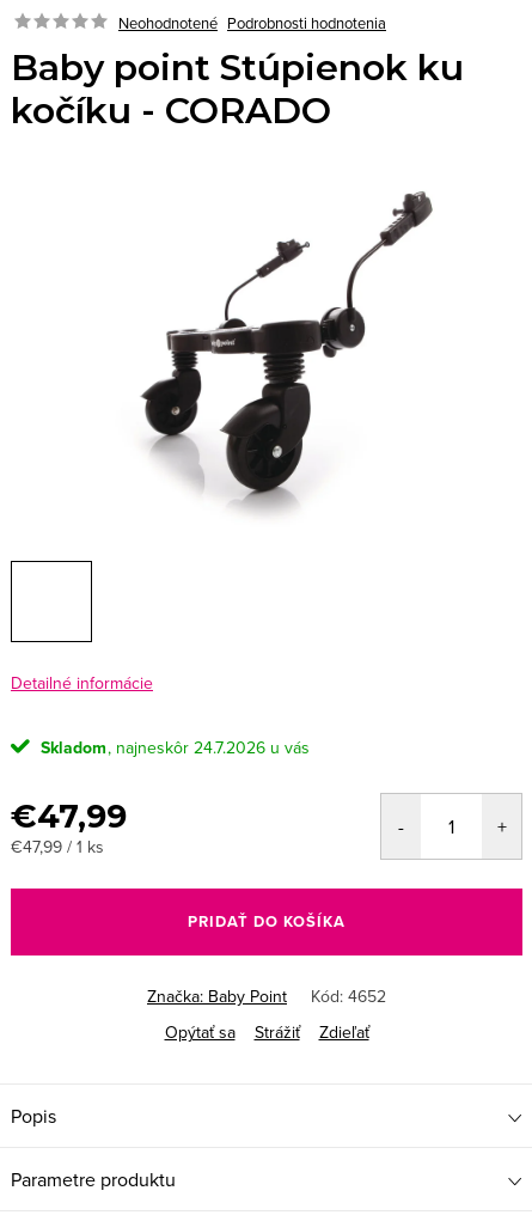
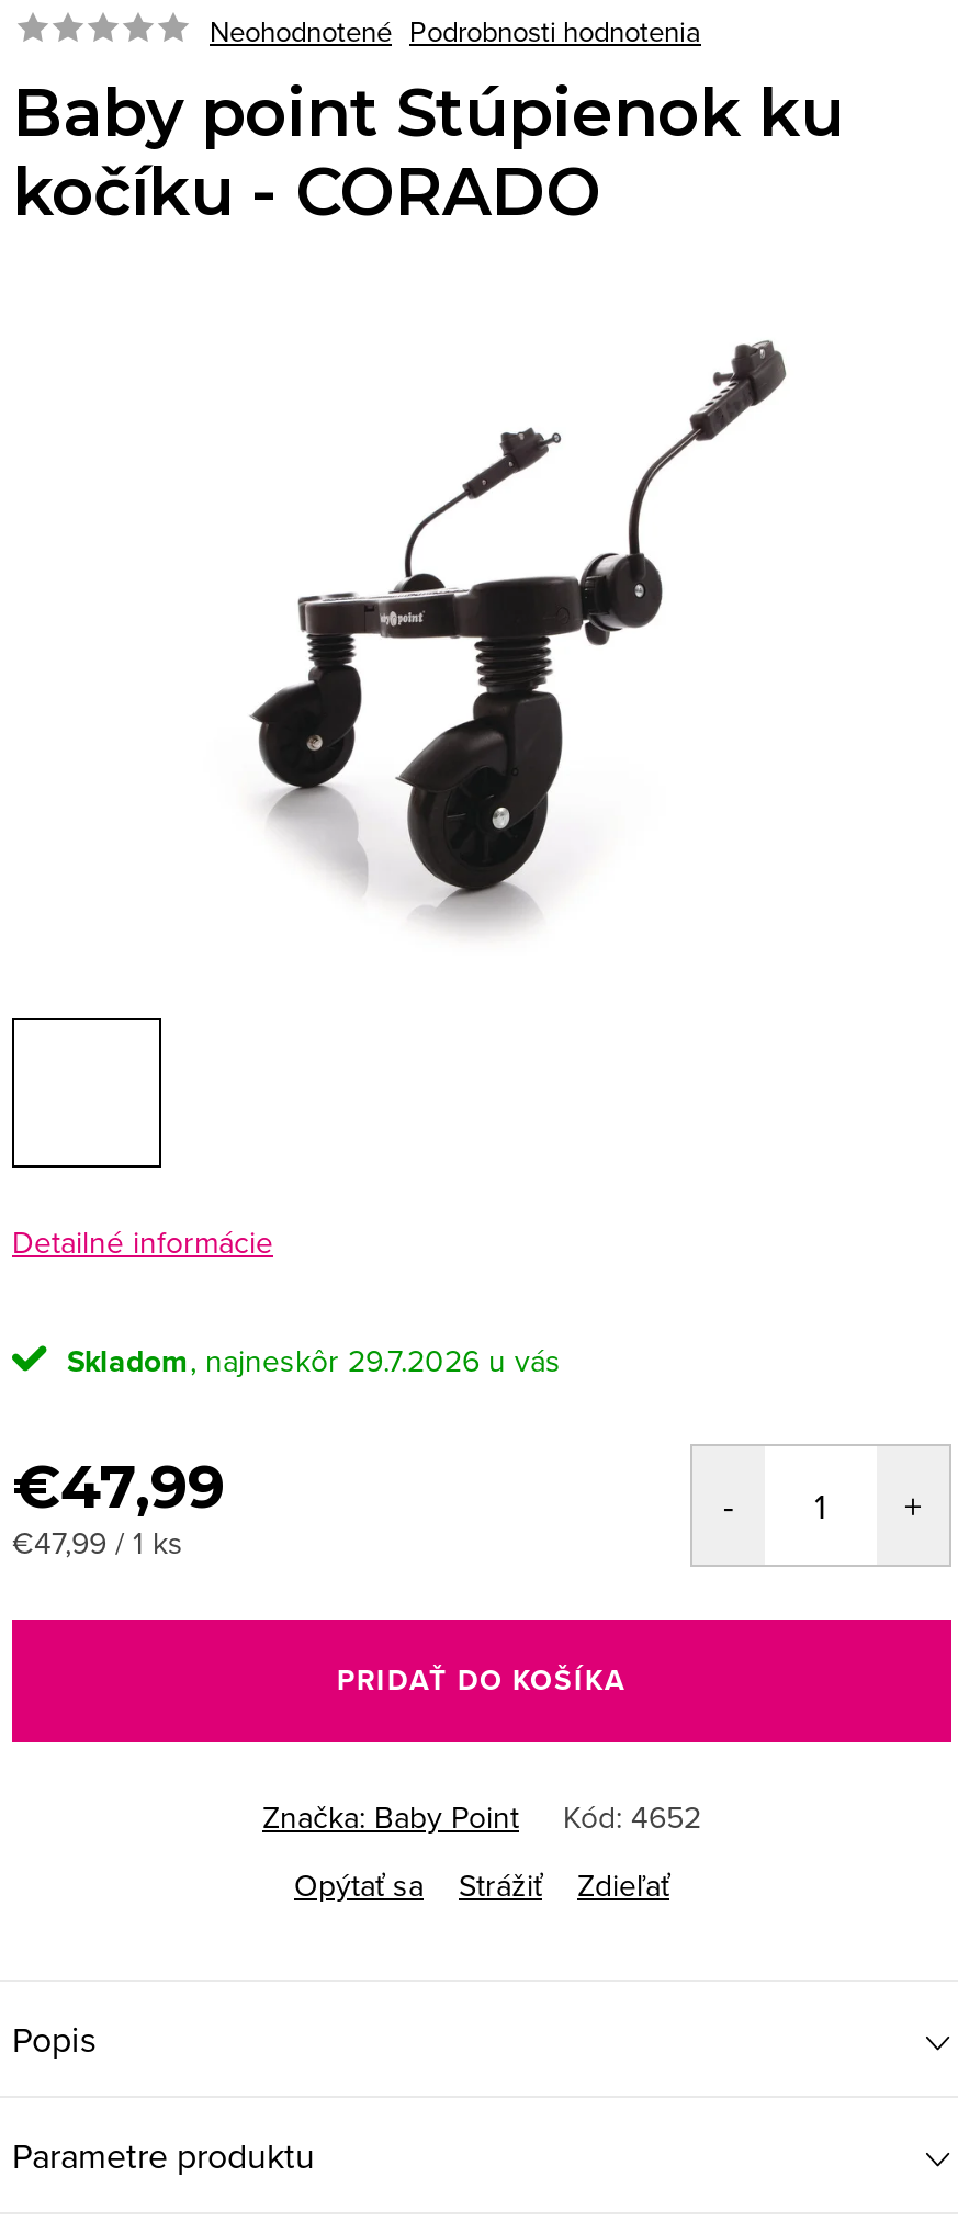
[189,735,270,759] 24.7.2026 -> [339,1338,488,1382] 29.7.2026

